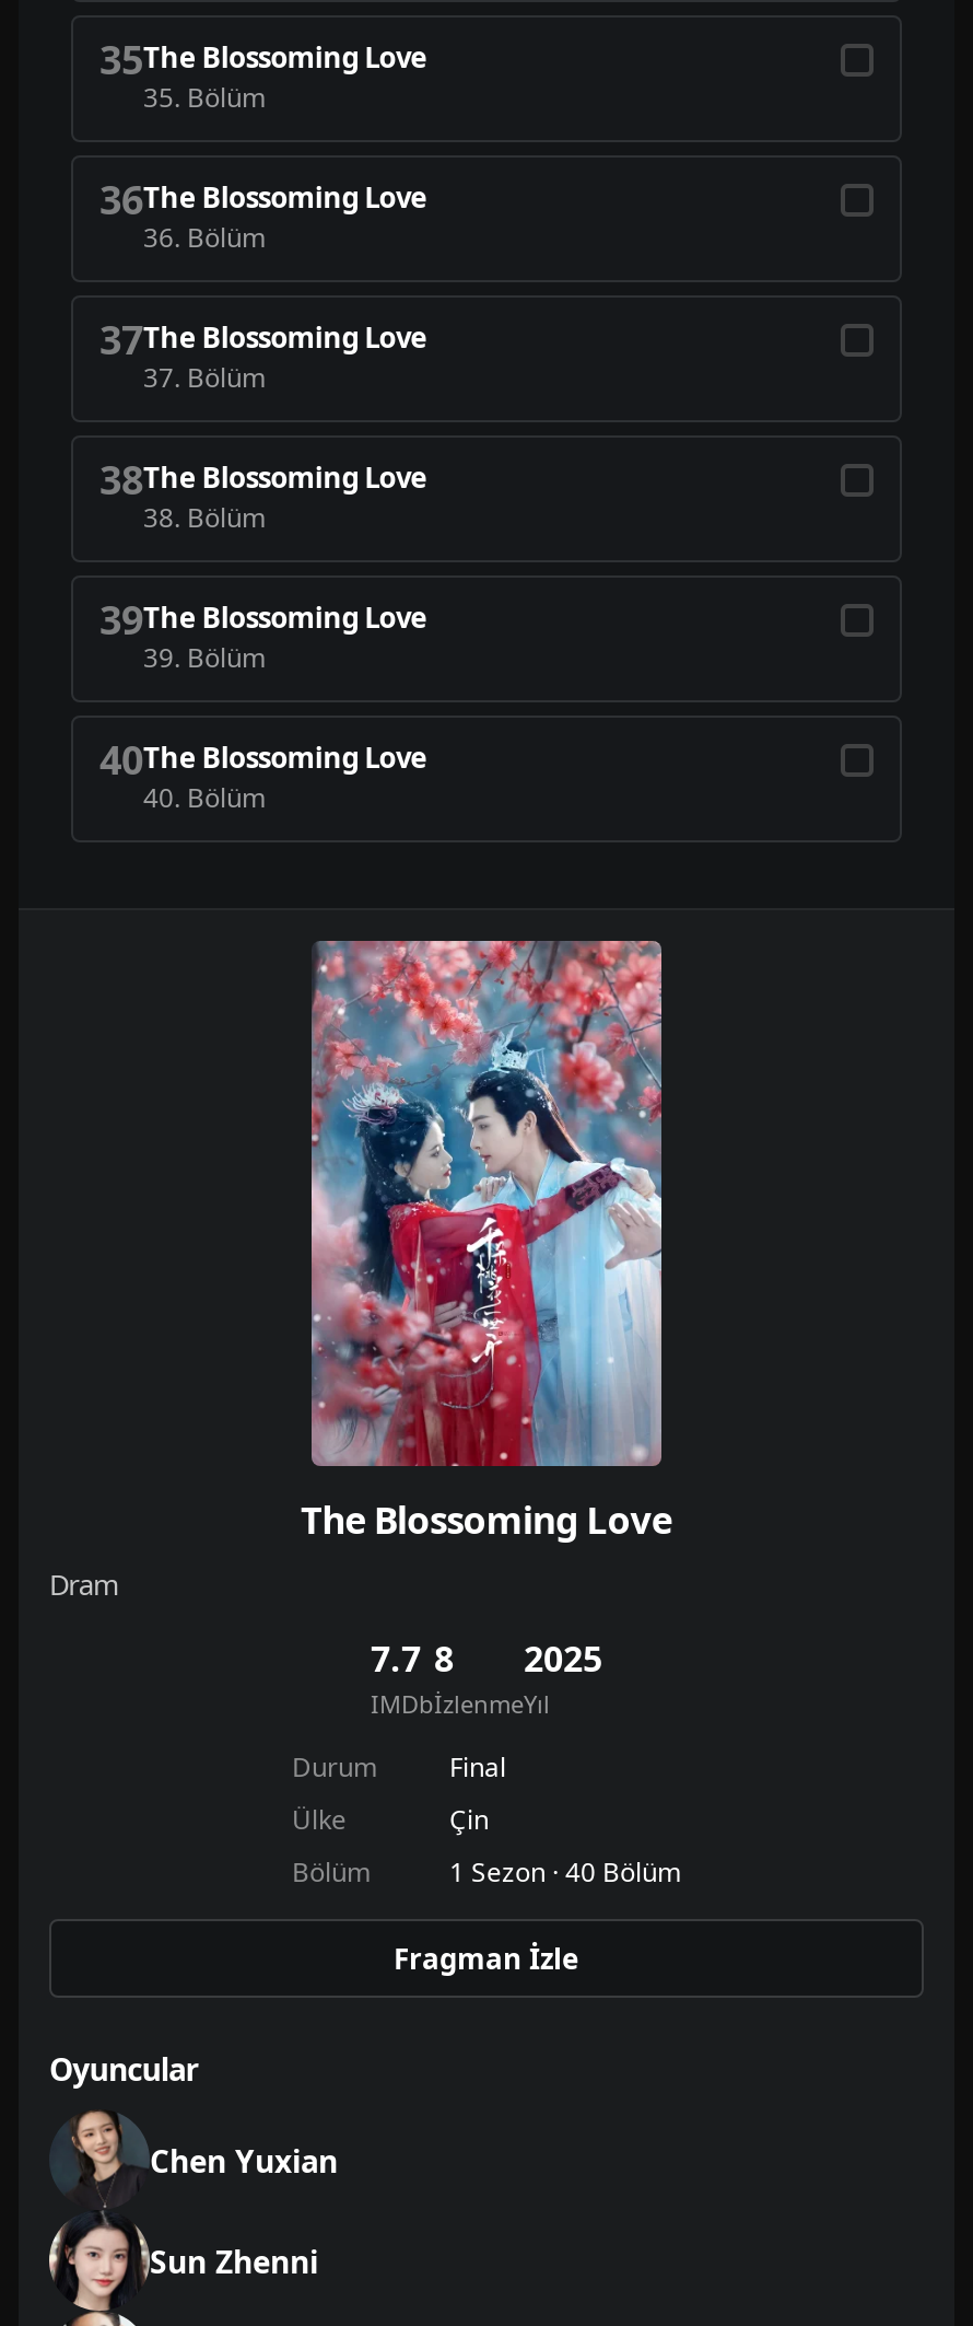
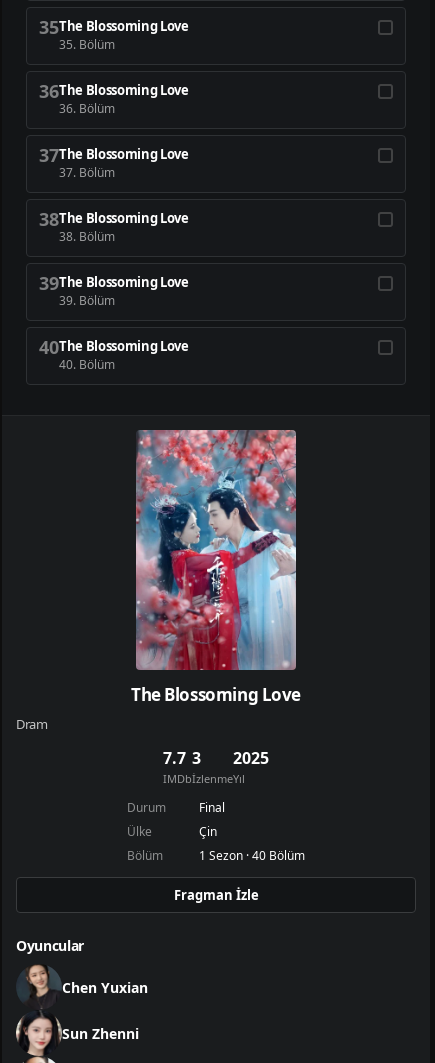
[371,1635,602,1684] 7.7 8 2025 -> [163,747,269,769] 7.7 3 2025

